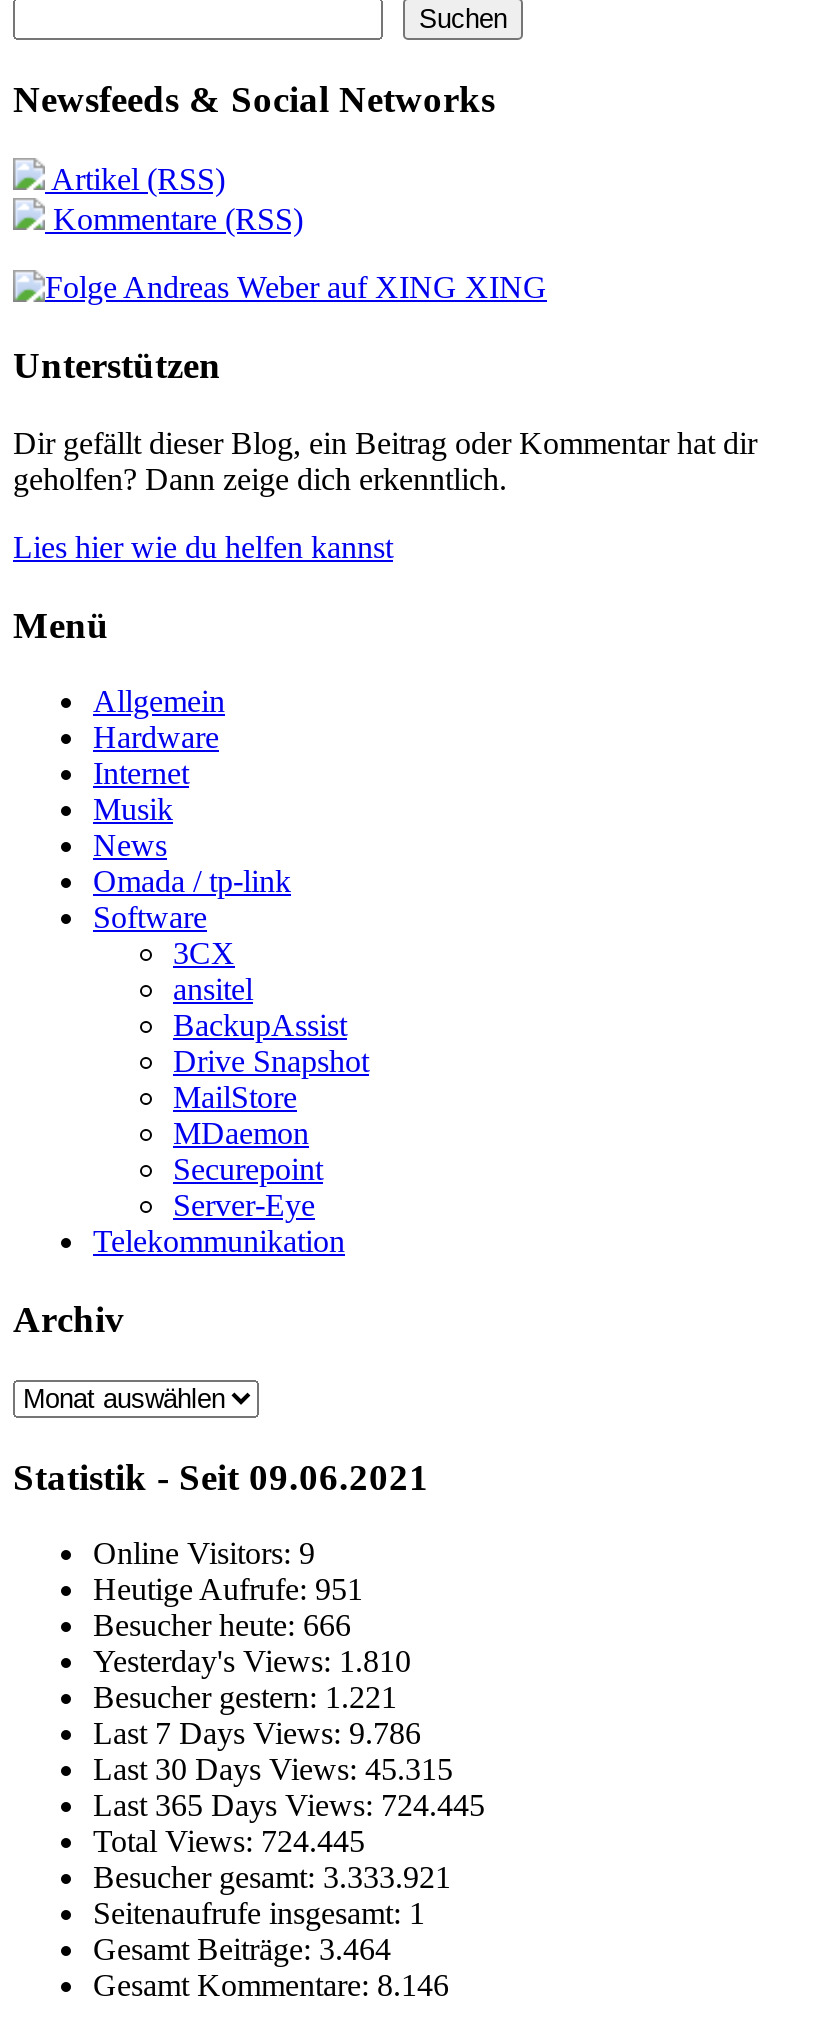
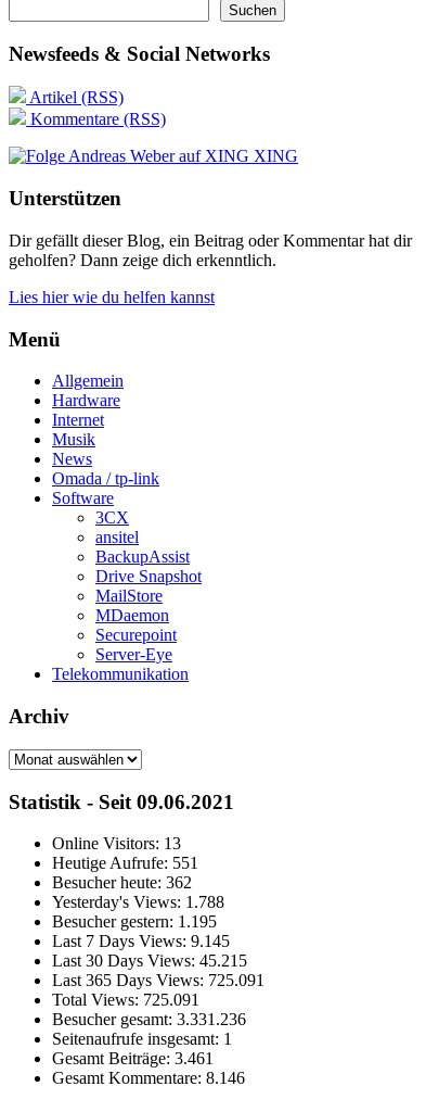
[93,1536,315,1570] Online Visitors: 9 -> [52,834,181,853] Online Visitors: 13
[93,1572,363,1606] Heutige Aufrufe: 951 -> [52,854,198,872] Heutige Aufrufe: 551
[93,1608,351,1642] Besucher heute: 666 -> [52,873,192,892] Besucher heute: 362
[93,1644,411,1678] Yesterday's Views: 1.810 -> [52,893,224,911] Yesterday's Views: 1.788
[93,1680,397,1714] Besucher gestern: 1.221 -> [52,912,217,931] Besucher gestern: 1.195
[93,1716,421,1750] Last 7 Days Views: 9.786 -> [52,932,230,950] Last 7 Days Views: 9.145
[93,1752,453,1786] Last 30 Days Views: 45.315 -> [52,952,247,970] Last 30 Days Views: 45.215
[93,1788,485,1822] Last 365 Days Views: 724.445 -> [52,971,264,990] Last 365 Days Views: 725.091
[93,1824,365,1858] Total Views: 724.445 -> [52,991,199,1009] Total Views: 725.091
[93,1860,451,1894] Besucher gesamt: 3.333.921 -> [52,1010,246,1029] Besucher gesamt: 3.331.236
[93,1932,391,1966] Gesamt Beiträge:3.464 -> [52,1049,214,1068] Gesamt Beiträge:3.461

